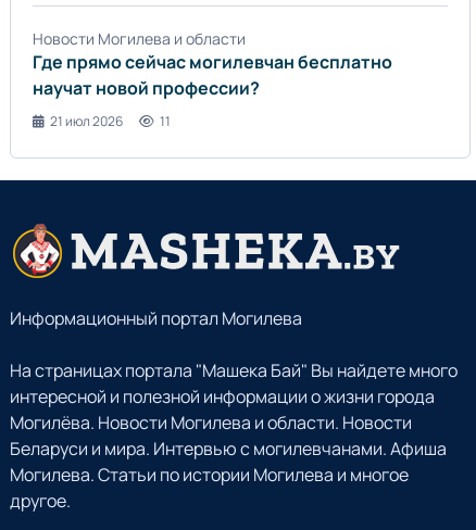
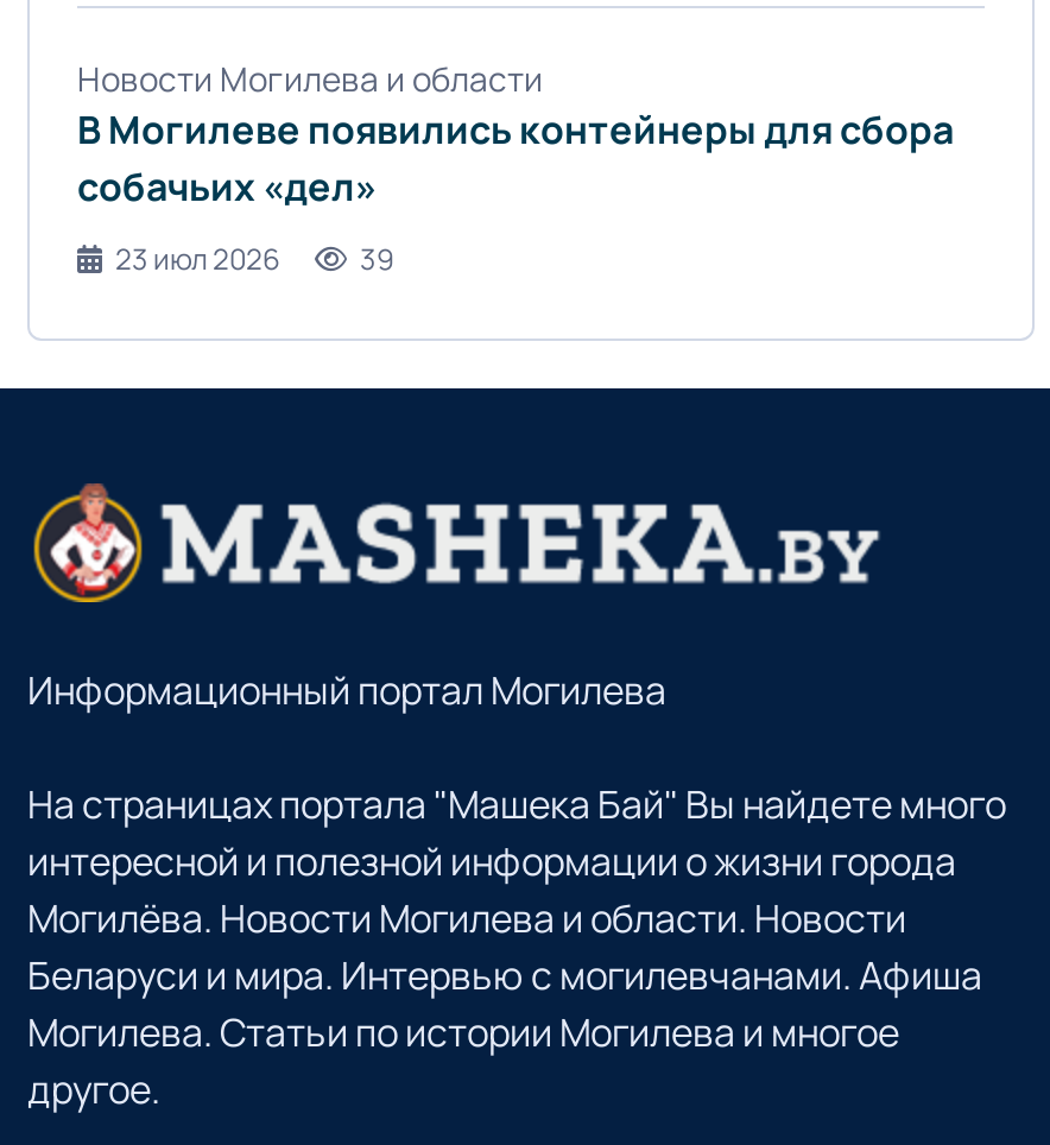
[33,50,392,100] Где прямо сейчас могилевчан бесплатно | научат новой профессии? -> [77,104,954,213] В Могилеве появились контейнеры для сбора | собачьих «дел»
[50,112,171,131] 21 июл 2026 | 11 -> [115,239,393,280] 23 июл 2026 | 39

